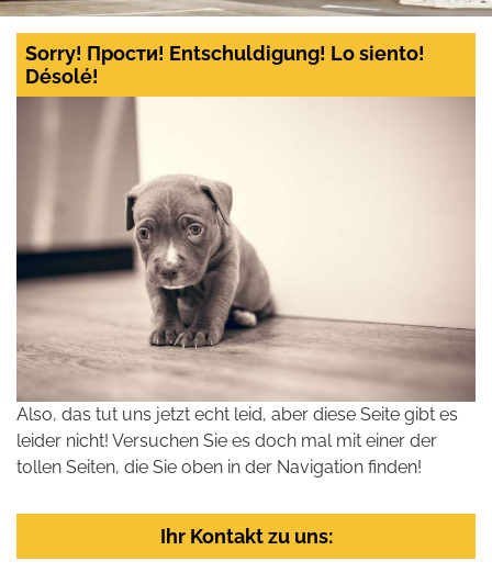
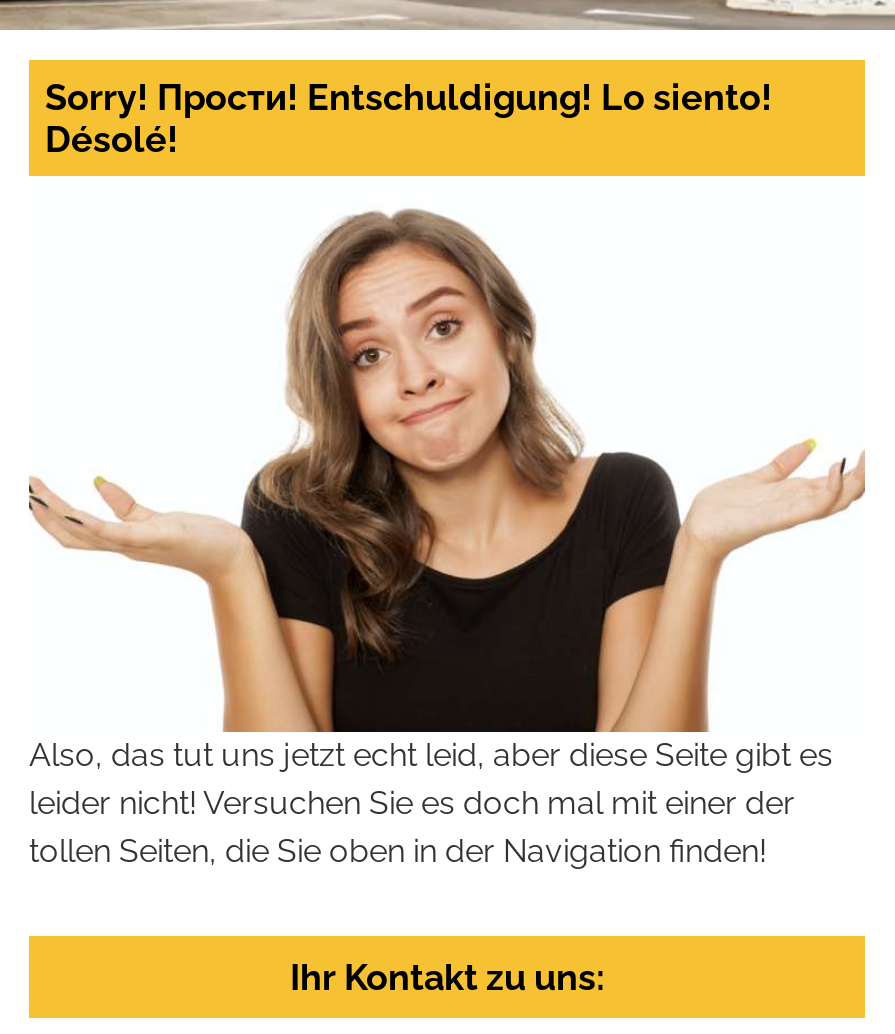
[15,95,477,403] [image] -> [27,174,865,732] [image]

